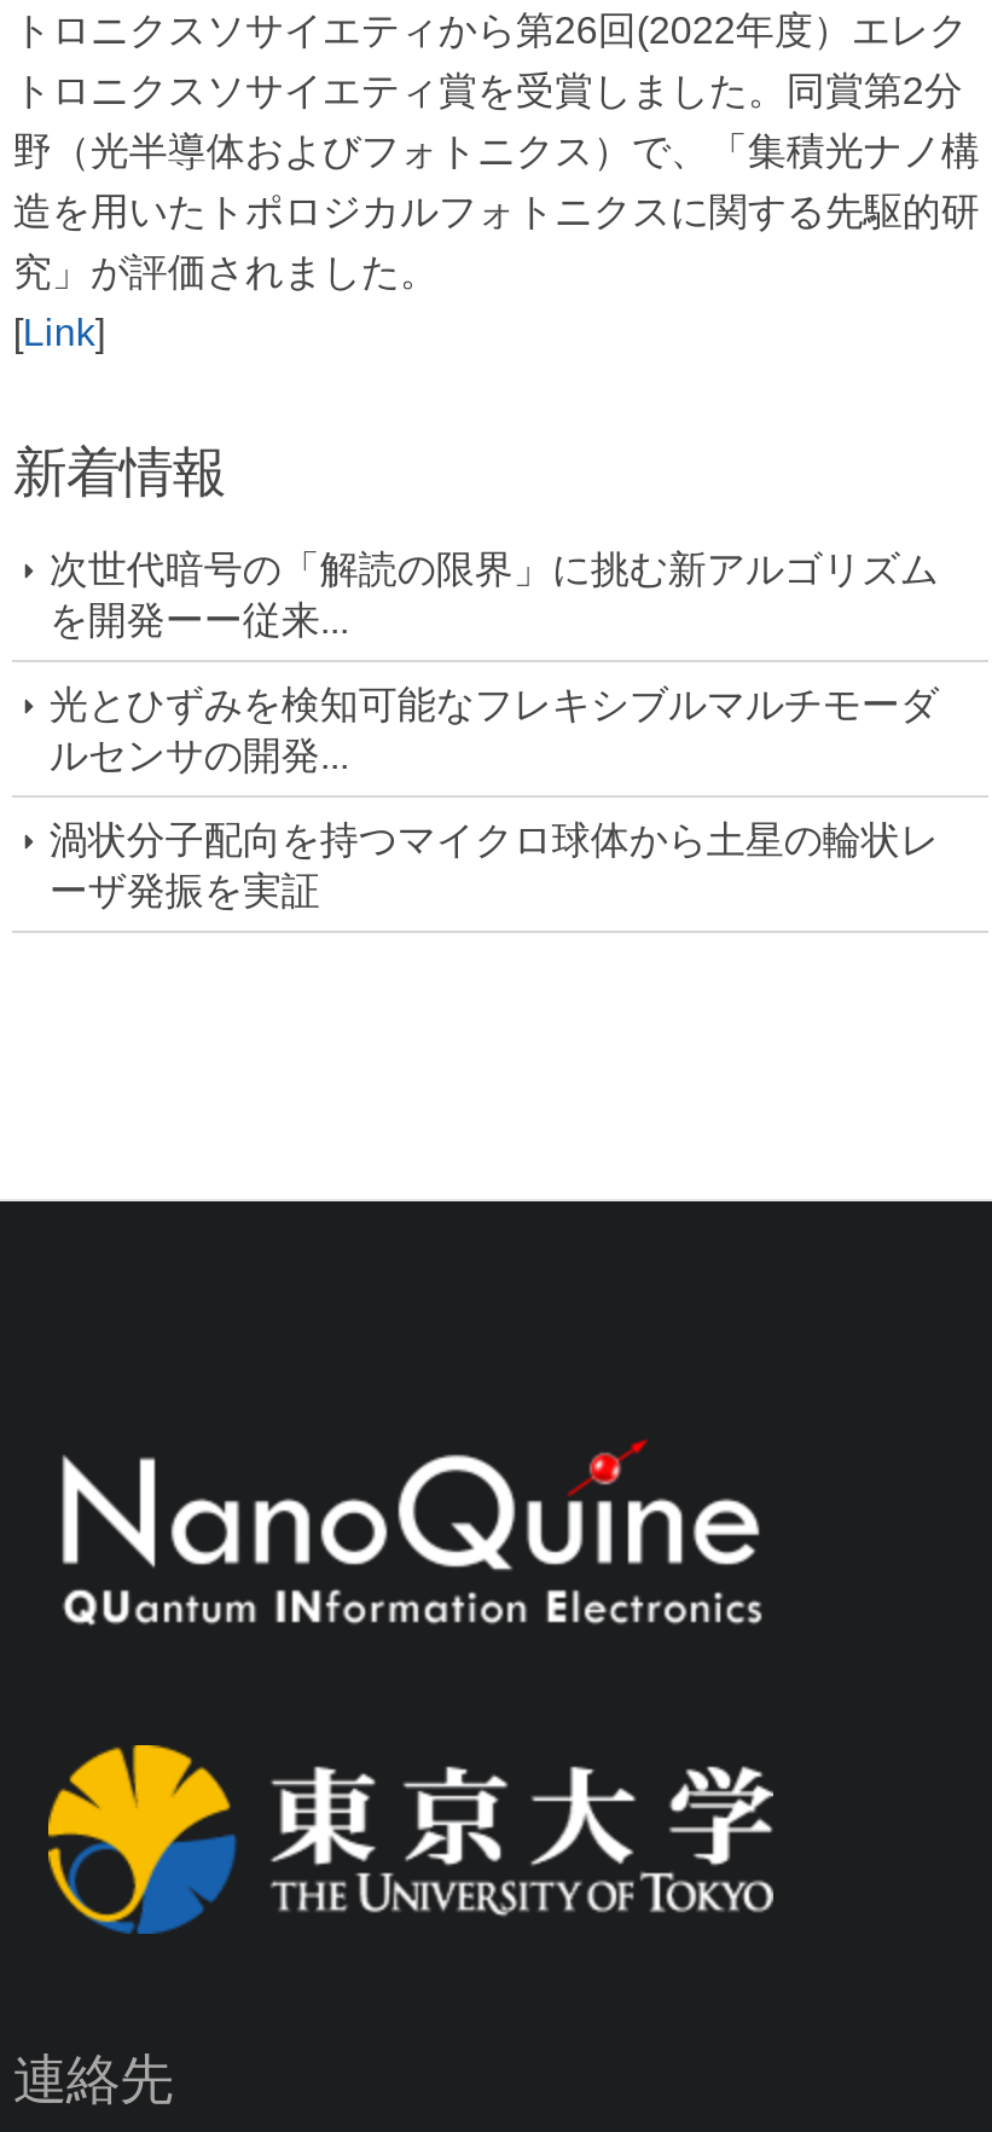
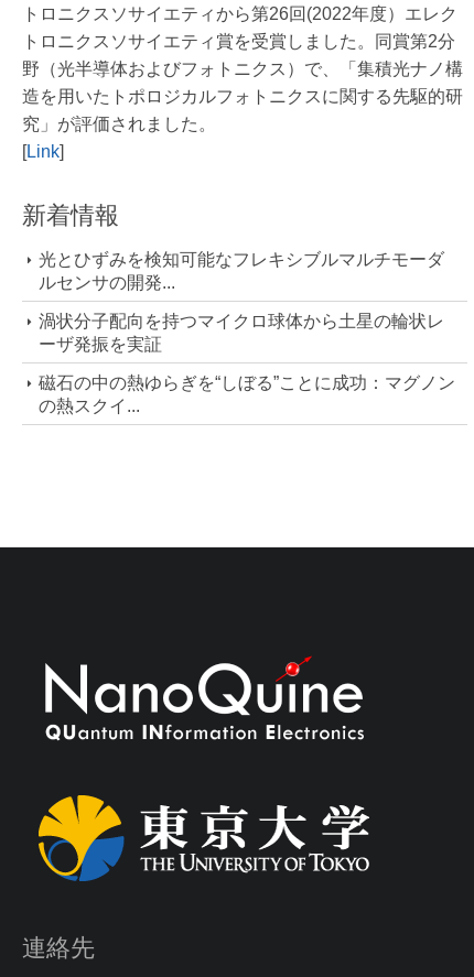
[49,549,939,641] 次世代暗号の「解読の限界」に挑む新アルゴリズム | を開発ーー従来... -> none
moved [49,684,939,911] -> [39,250,445,354]: 光とひずみを検知可能なフレキシブルマルチモーダ | ルセンサの開発... | 渦状分子配向を持つマイクロ球体から土星の輪状レ | ーザ発振を実証
none -> [39,373,456,415] 磁石の中の熱ゆらぎを“しぼる”ことに成功：マグノン | の熱スクイ...

